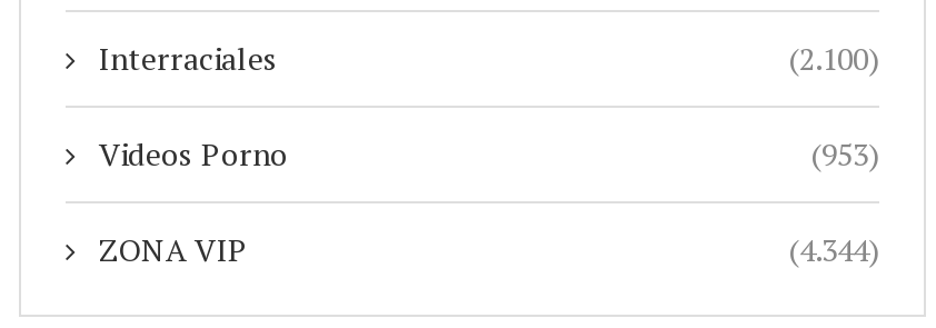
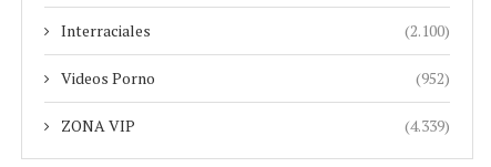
[810,132,879,174] (953) -> [416,67,450,88] (952)
[788,228,879,270] (4.344) -> [405,115,450,136] (4.339)

